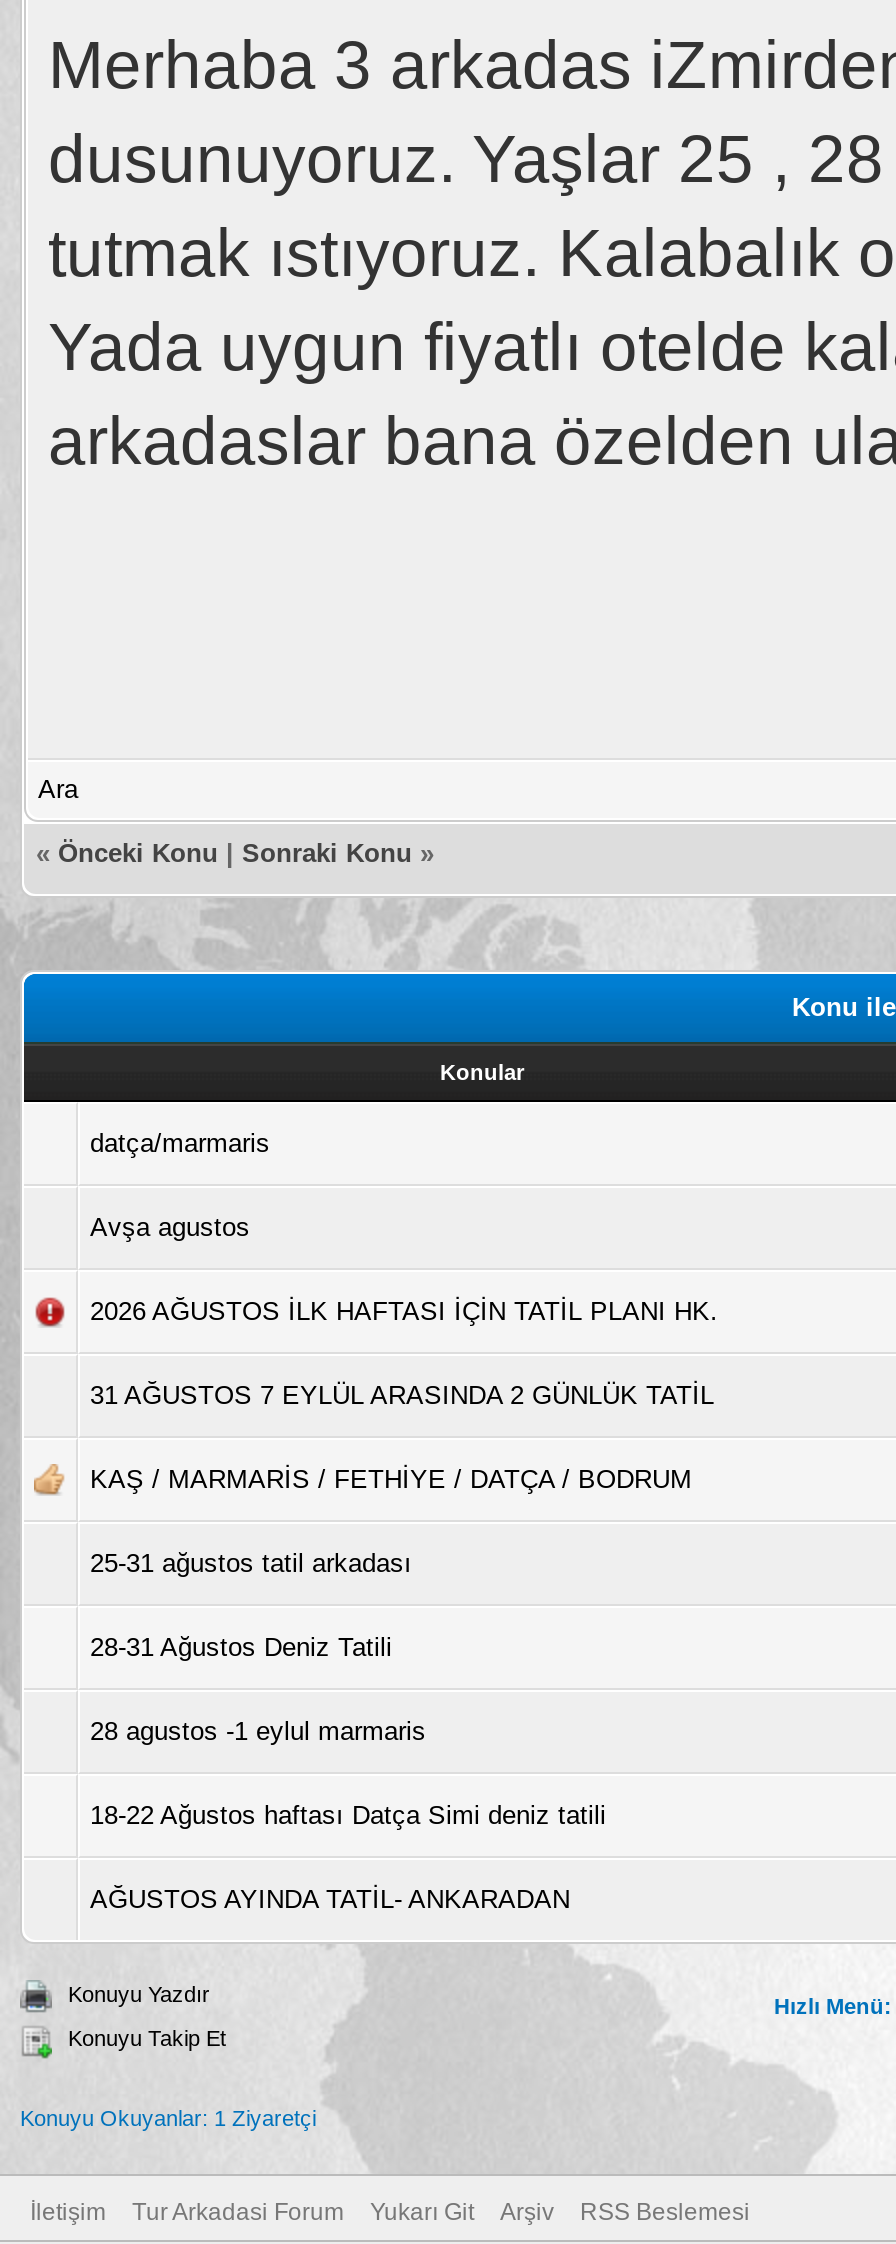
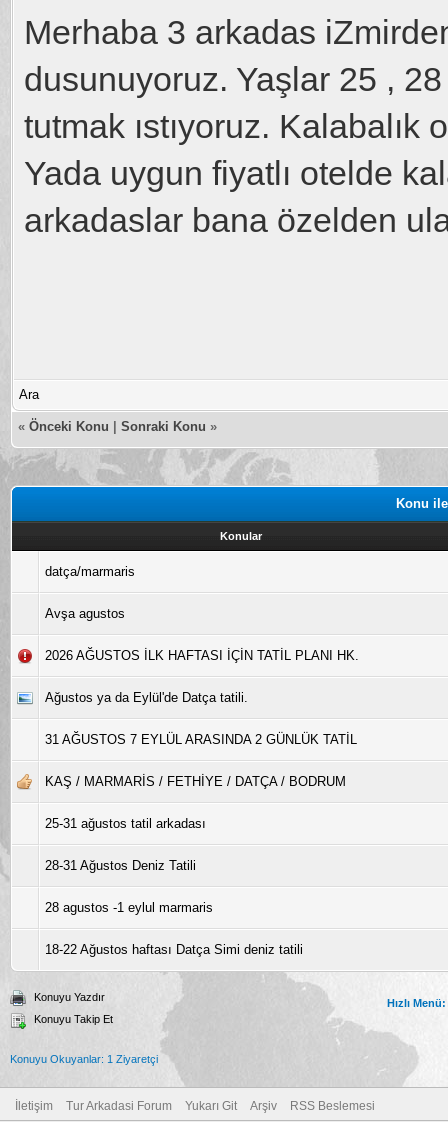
none -> [45,690,248,705] Ağustos ya da Eylül'de Datça tatili.
moved [90,1380,714,1830] -> [45,732,357,957]: 31 AĞUSTOS 7 EYLÜL ARASINDA 2 GÜNLÜK TATİL | KAŞ / MARMARİS / FETHİYE / DATÇA / BODRUM | 25-31 ağustos tatil arkadası | 28-31 Ağustos Deniz Tatili | 28 agustos -1 eylul marmaris | 18-22 Ağustos haftası Datça Simi deniz tatili
[90,1884,570,1914] AĞUSTOS AYINDA TATİL- ANKARADAN -> none

